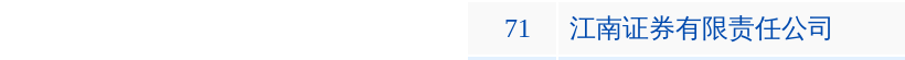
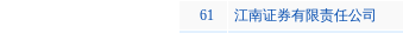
[504,13,834,44] 71 江南证券有限责任公司 -> [199,7,377,24] 61 江南证券有限责任公司

